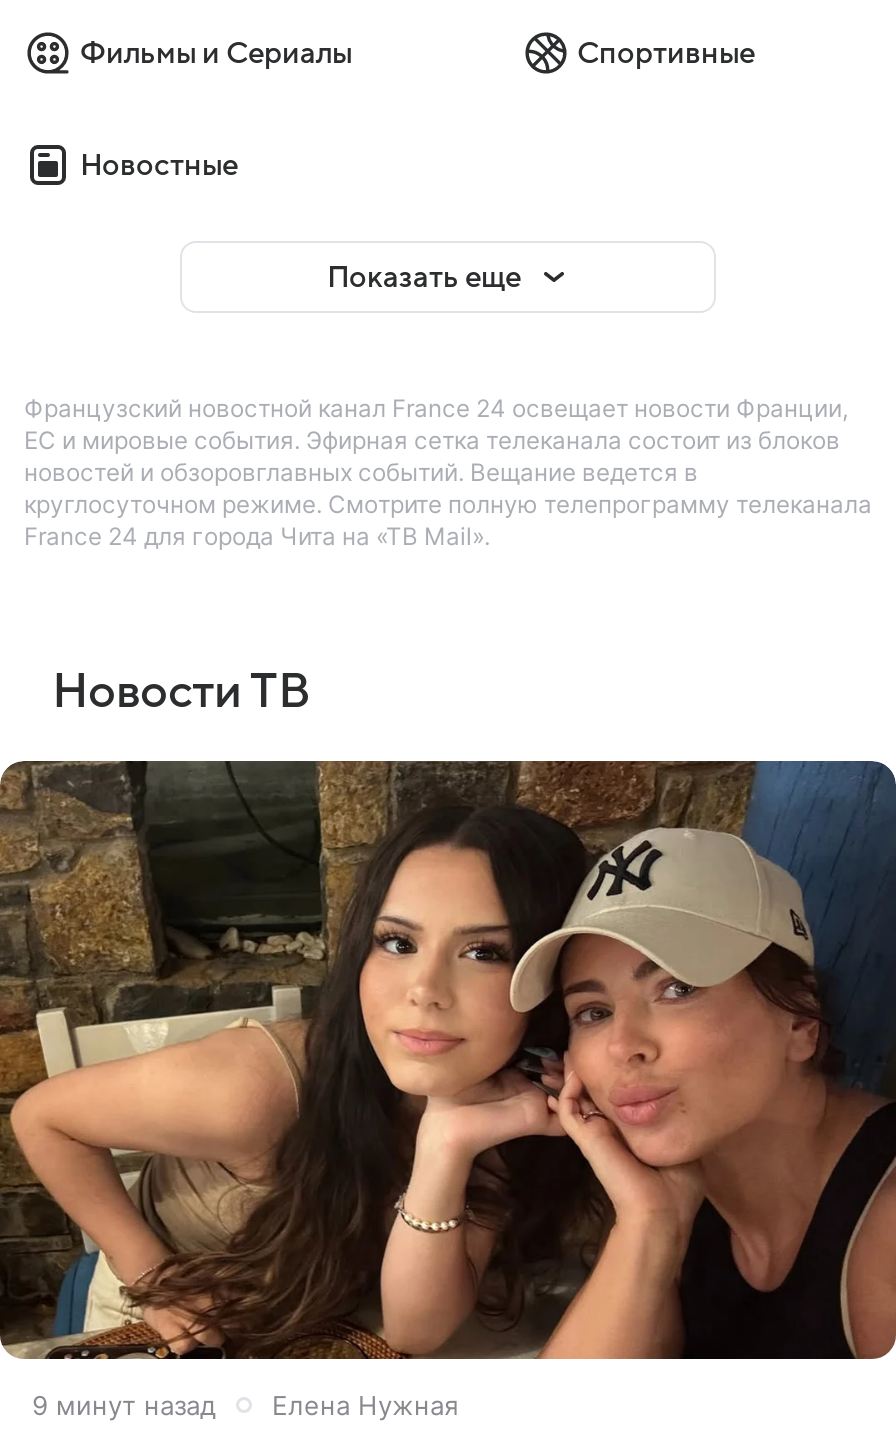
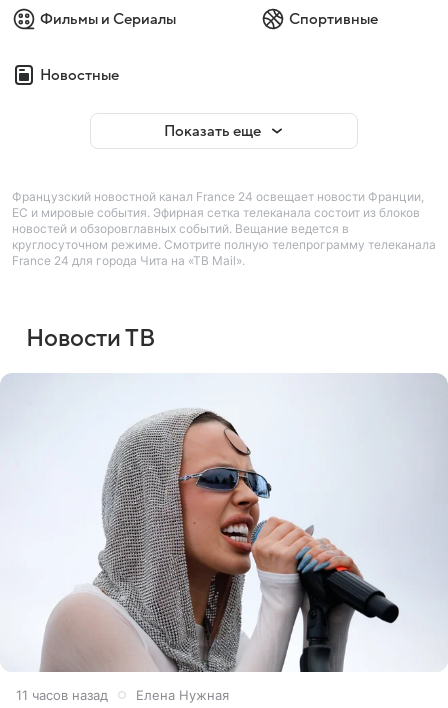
[6,759,890,1420] [image] | 9 минут назад Елена Нужная -> [3,373,445,703] [image] | 11 часов назад Елена Нужная

